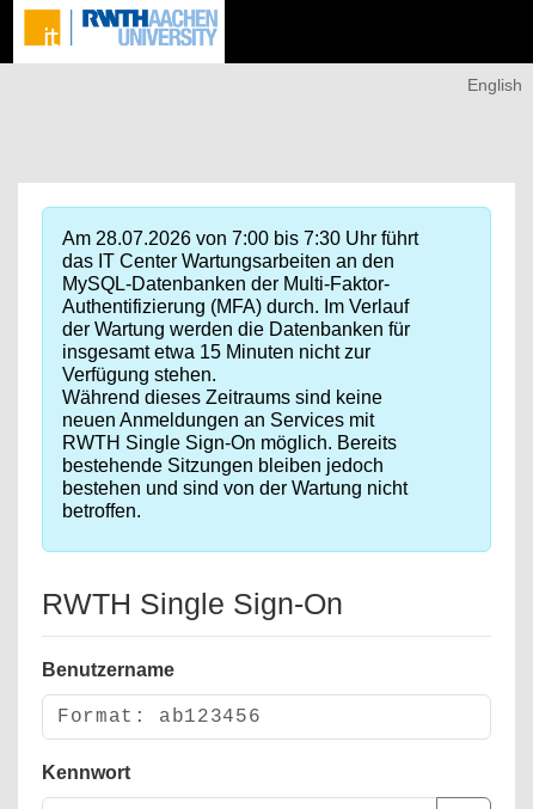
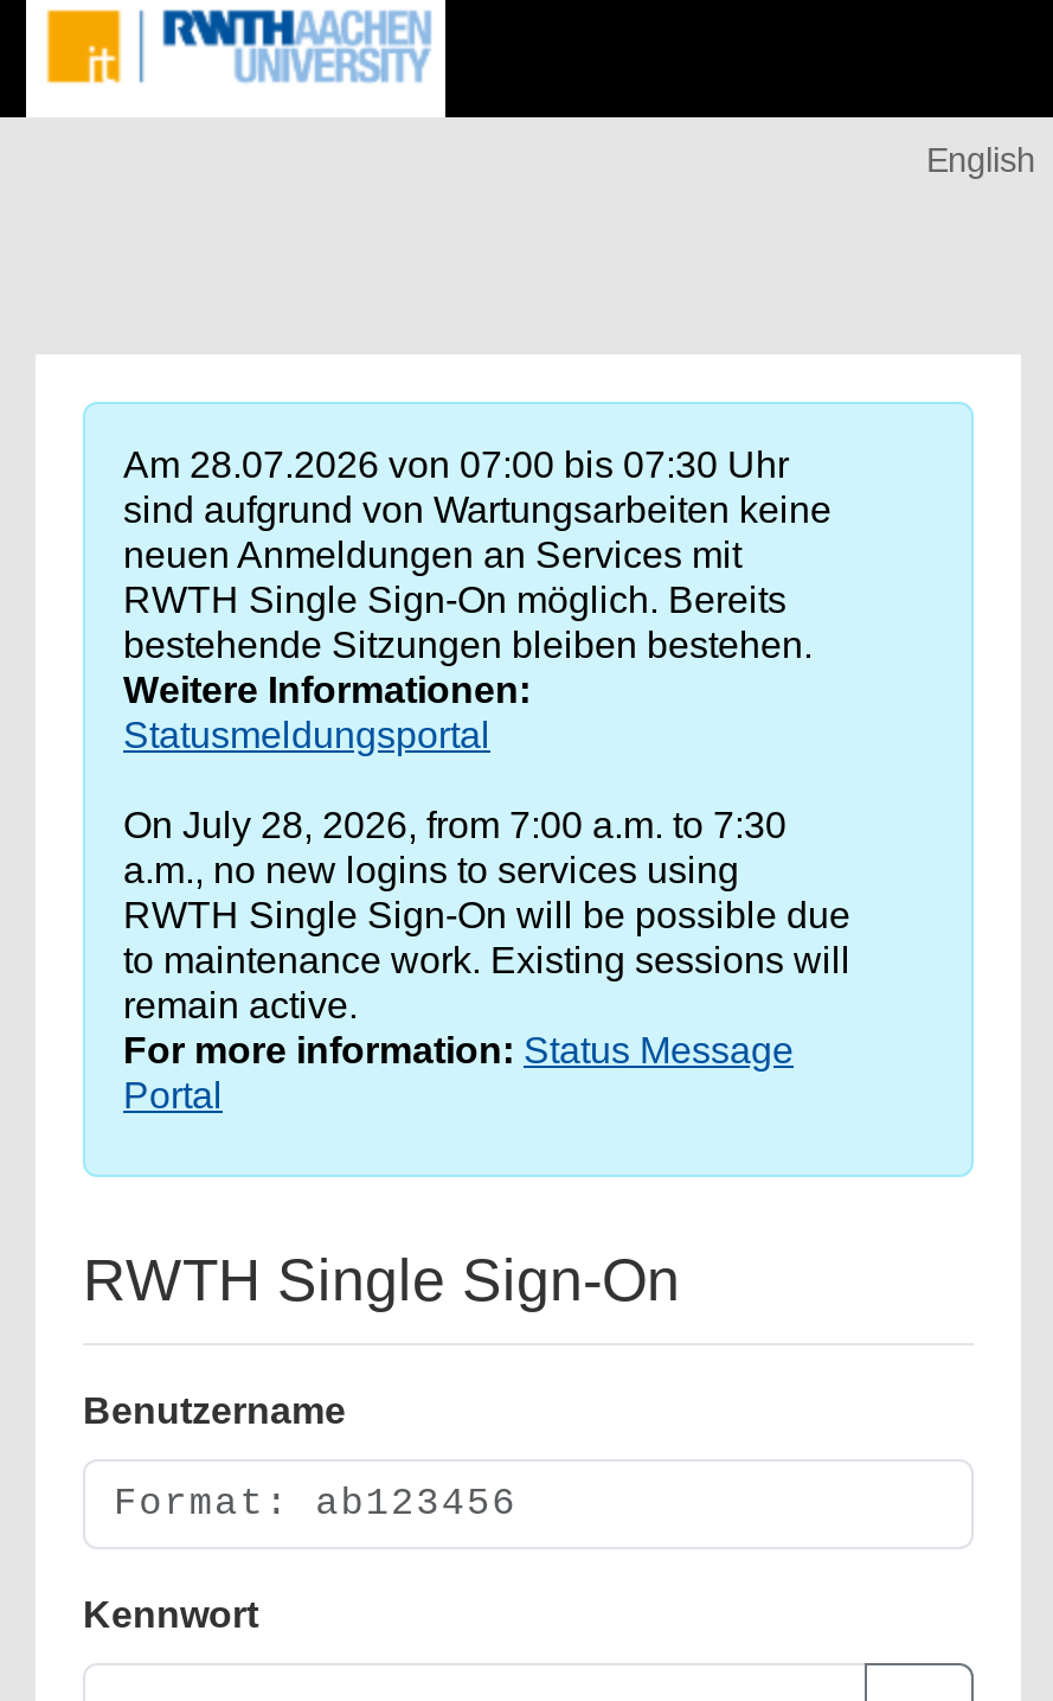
[62,228,418,407] Am 28.07.2026 von 7:00 bis 7:30 Uhr führt | das IT Center Wartungsarbeiten an den | MySQL-Datenbanken der Multi-Faktor- | Authentifizierung (MFA) durch. Im Verlauf | der Wartung werden die Datenbanken für | insgesamt etwa 15 Minuten nicht zur | Verfügung stehen. | Während dieses Zeitraums sind keine -> [123,445,832,530] Am 28.07.2026 von 07:00 bis 07:30 Uhr | sind aufgrund von Wartungsarbeiten keine
moved [62,410,397,453] -> [123,535,786,620]: neuen Anmeldungen an Services mit | RWTH Single Sign-On möglich. Bereits
[62,455,408,521] bestehende Sitzungen bleiben jedoch | bestehen und sind von der Wartung nicht | betroffen. -> [123,625,850,1115] bestehende Sitzungen bleiben bestehen. | Weitere Informationen: | Statusmeldungsportal | On July 28, 2026, from 7:00 a.m. to 7:30 | a.m., no new logins to services using | RWTH Single Sign-On will be possible due | to maintenance work. Existing sessions will | remain active. | For more information: Status Message | Portal

